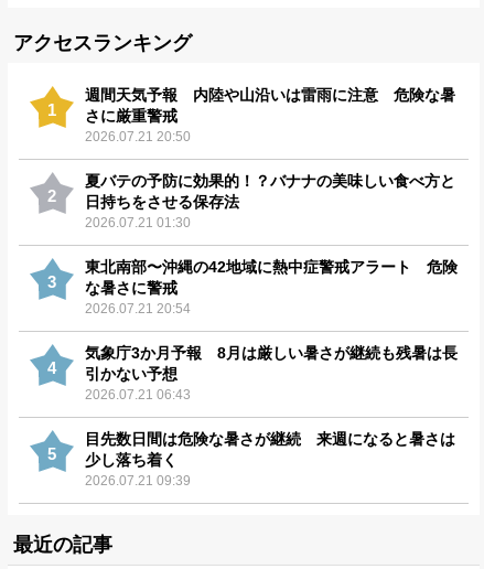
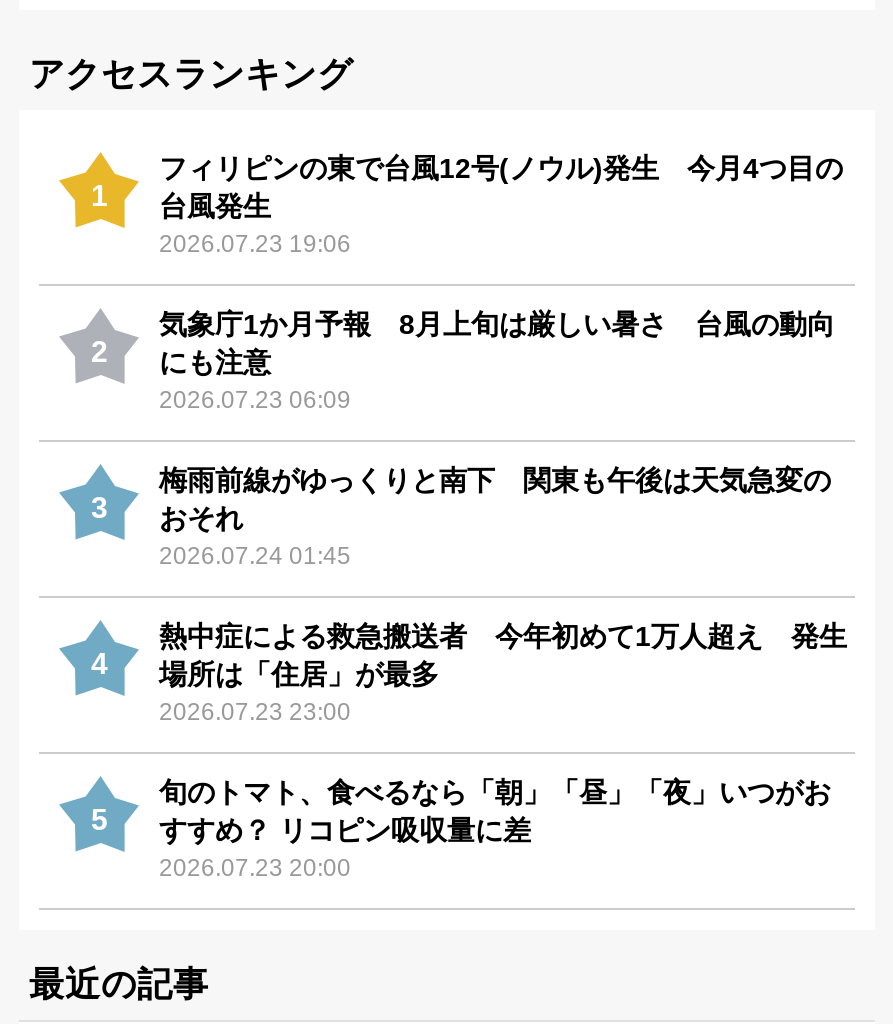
[85,85,455,144] 週間天気予報 内陸や山沿いは雷雨に注意 危険な暑 | さに厳重警戒 | 2026.07.21 20:50 -> [159,151,843,257] フィリピンの東で台風12号(ノウル)発生 今月4つ目の | 台風発生 | 2026.07.23 19:06
[85,171,455,230] 夏バテの予防に効果的！？バナナの美味しい食べ方と | 日持ちをさせる保存法 | 2026.07.21 01:30 -> [159,307,835,413] 気象庁1か月予報 8月上旬は厳しい暑さ 台風の動向 | にも注意 | 2026.07.23 06:09
[85,257,458,316] 東北南部〜沖縄の42地域に熱中症警戒アラート 危険 | な暑さに警戒 | 2026.07.21 20:54 -> [159,463,831,569] 梅雨前線がゆっくりと南下 関東も午後は天気急変の | おそれ | 2026.07.24 01:45
[85,343,458,402] 気象庁3か月予報 8月は厳しい暑さが継続も残暑は長 | 引かない予想 | 2026.07.21 06:43 -> [159,619,847,725] 熱中症による救急搬送者 今年初めて1万人超え 発生 | 場所は「住居」が最多 | 2026.07.23 23:00
[85,430,455,488] 目先数日間は危険な暑さが継続 来週になると暑さは | 少し落ち着く | 2026.07.21 09:39 -> [159,775,831,881] 旬のトマト、食べるなら「朝」「昼」「夜」いつがお | すすめ？ リコピン吸収量に差 | 2026.07.23 20:00

